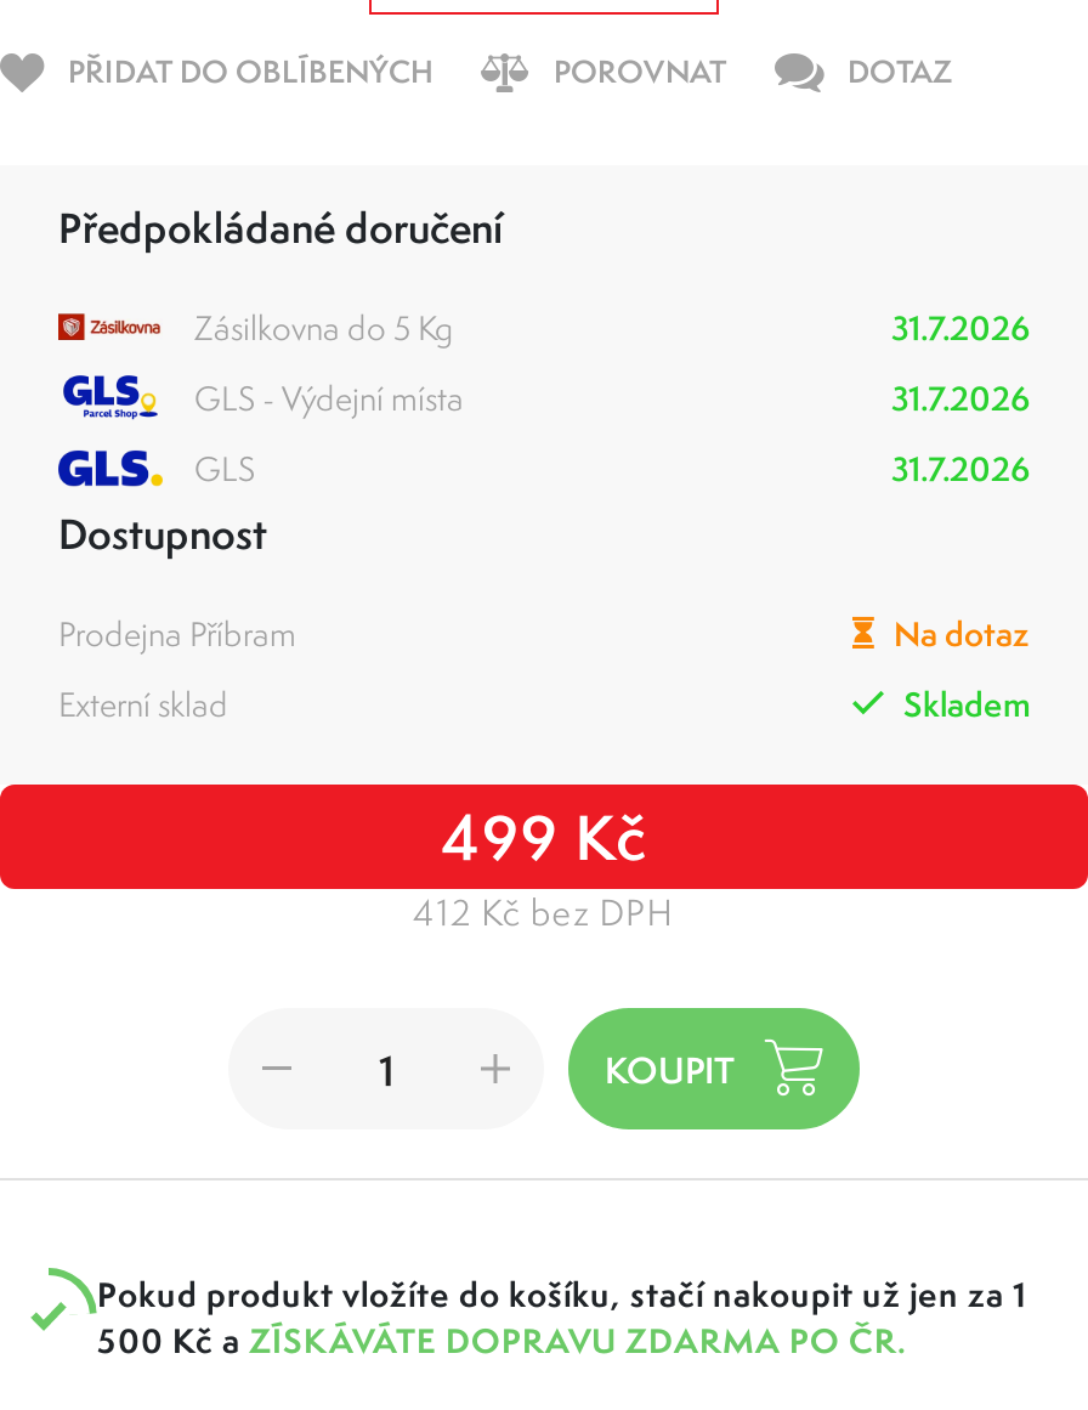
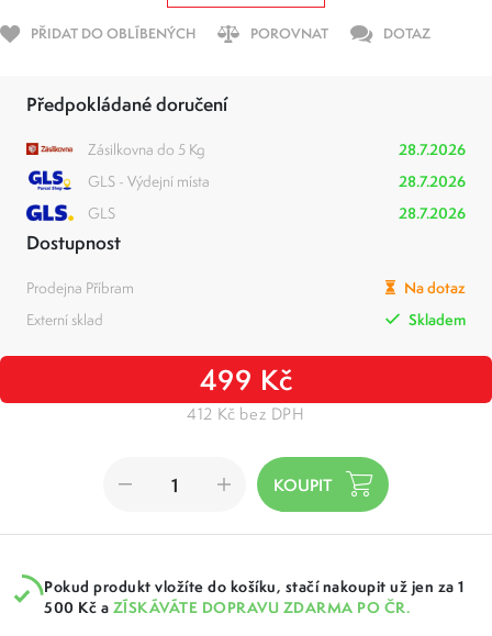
[891,306,1030,350] 31.7.2026 -> [399,140,466,159] 28.7.2026
[891,376,1030,420] 31.7.2026 -> [399,171,466,191] 28.7.2026
[891,447,1030,491] 31.7.2026 -> [399,203,466,223] 28.7.2026

